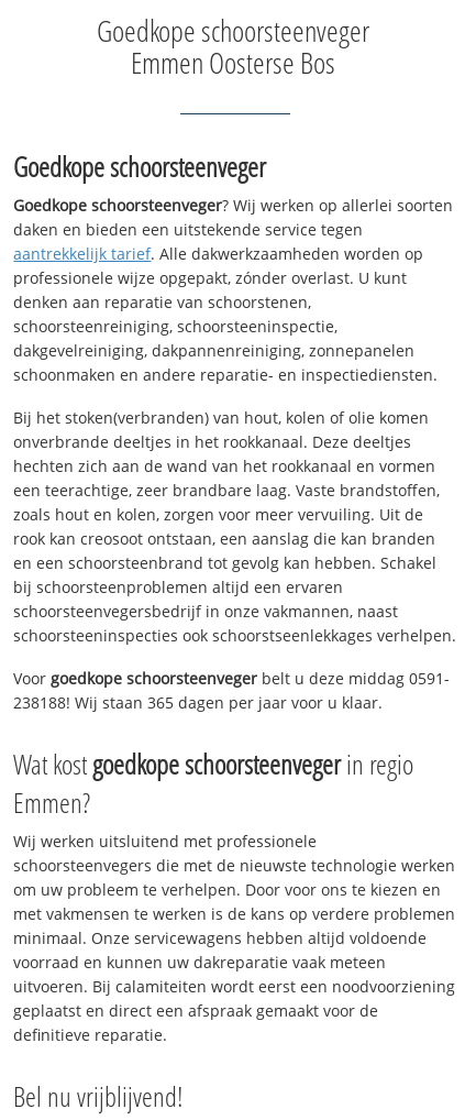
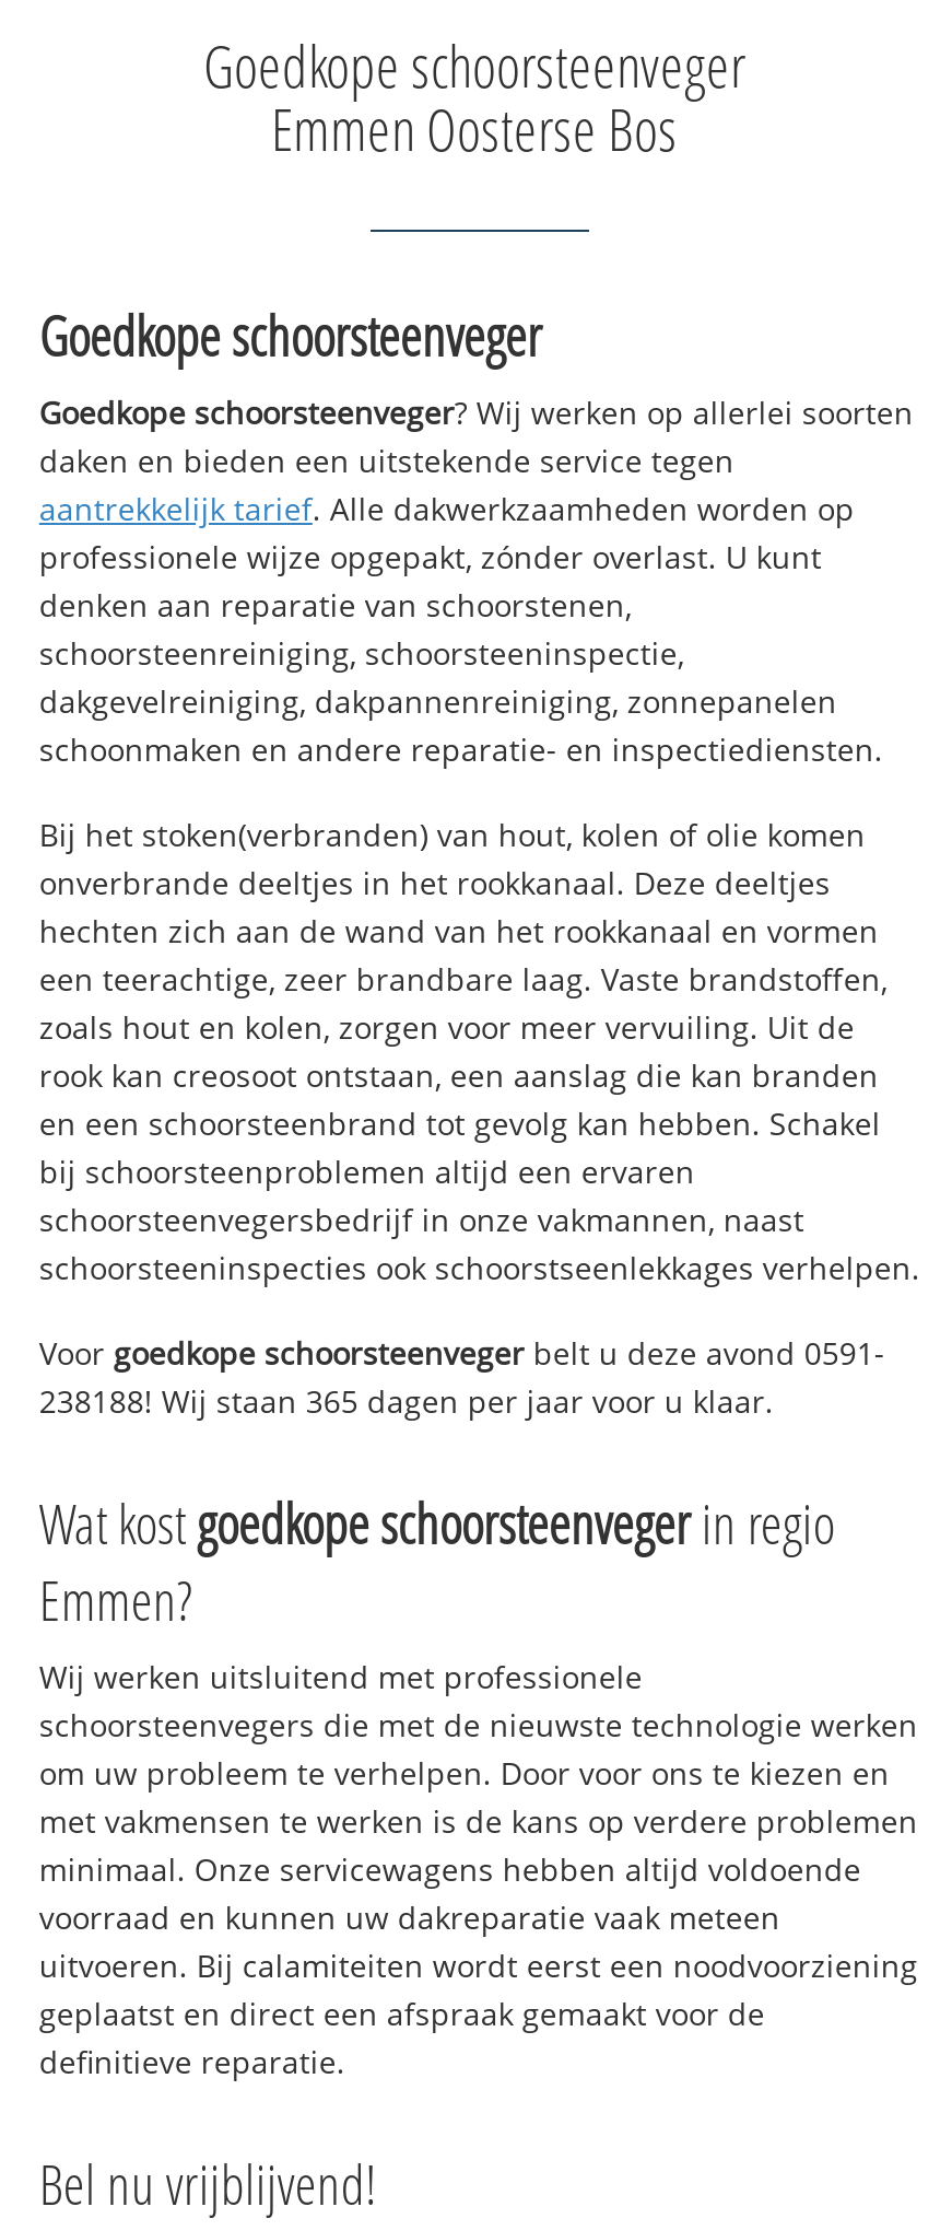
[14,668,450,689] Voor goedkope schoorsteenveger belt u deze middag 0591- -> [39,1332,885,1373] Voor goedkope schoorsteenveger belt u deze avond 0591-

